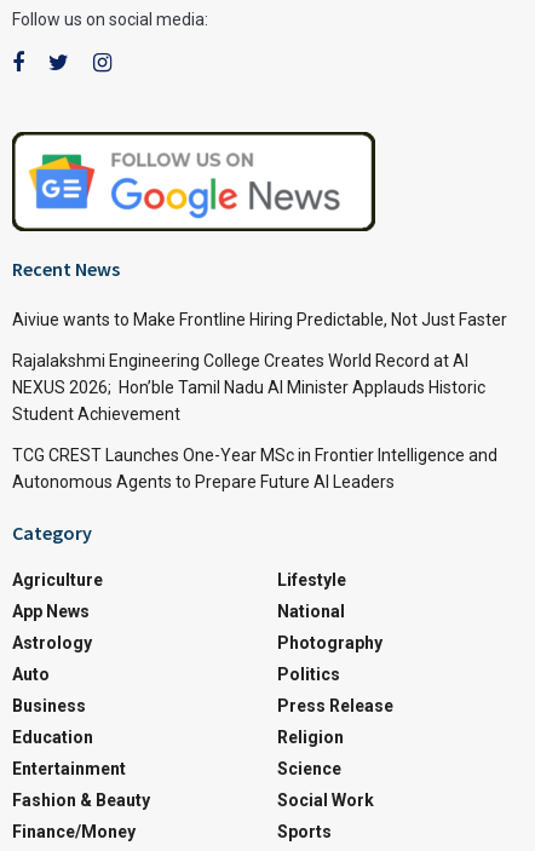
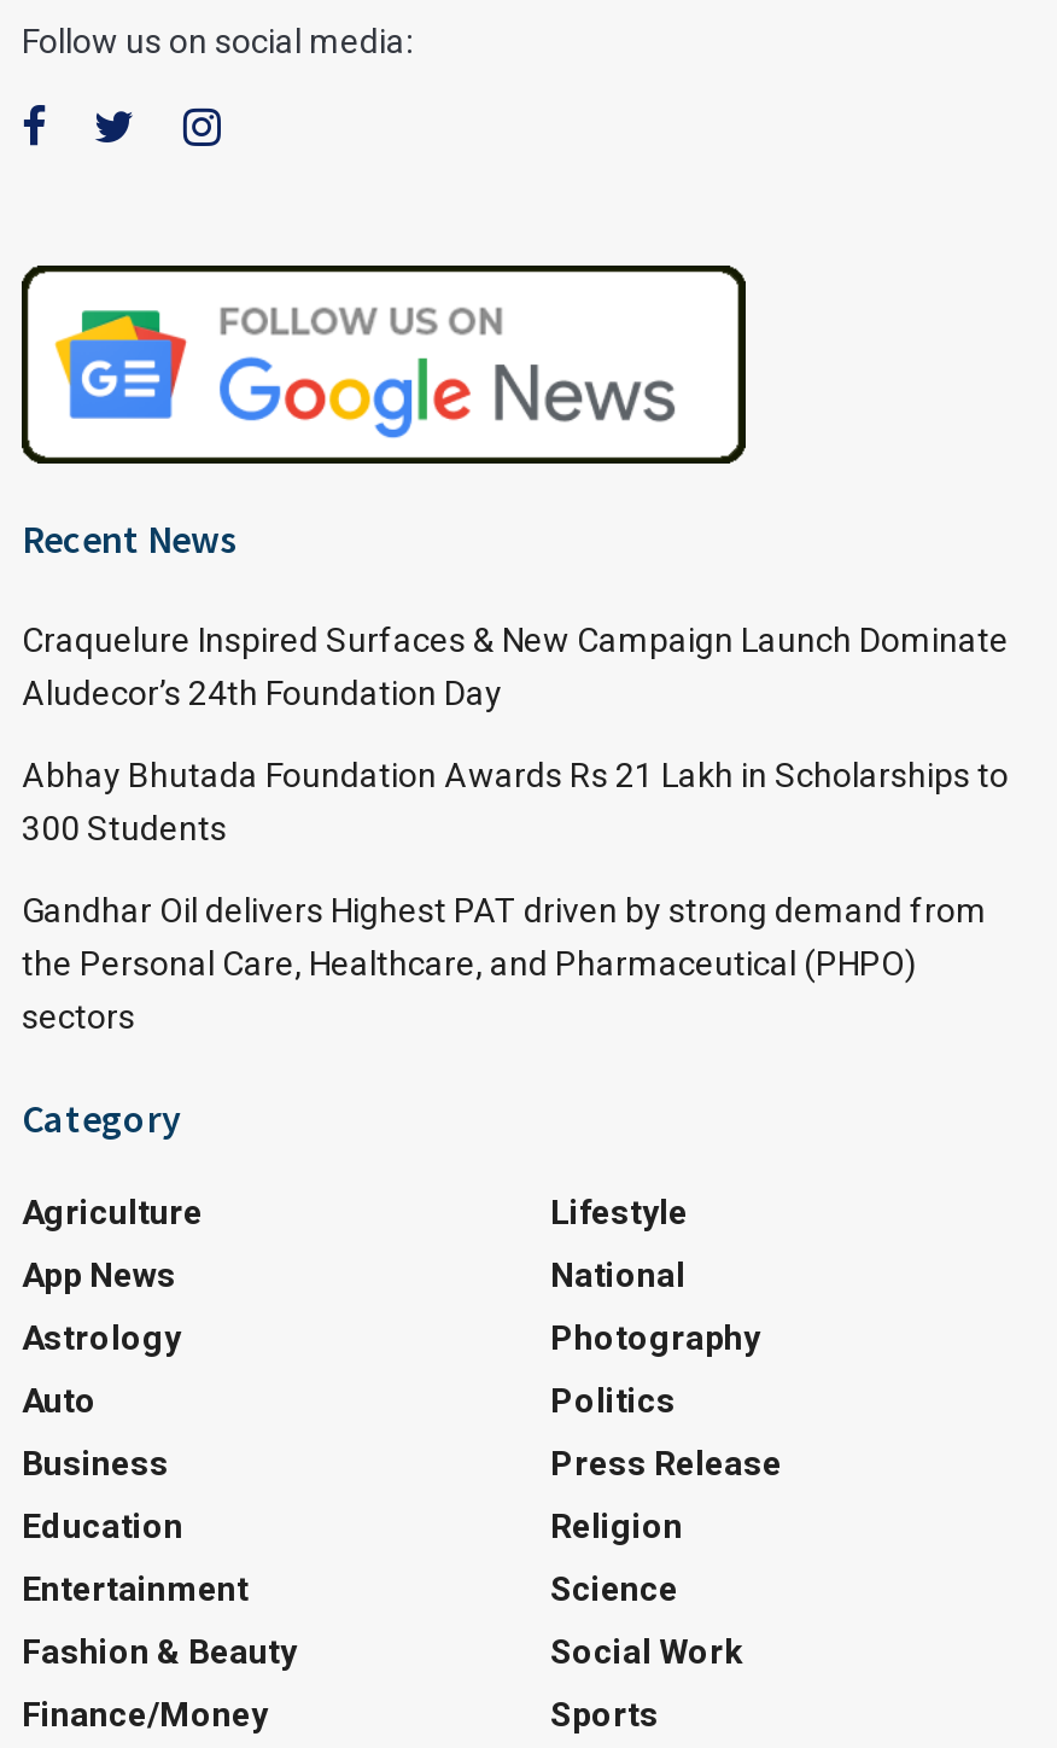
[12,310,507,330] Aiviue wants to Make Frontline Hiring Predictable, Not Just Faster -> [22,621,1009,713] Craquelure Inspired Surfaces & New Campaign Launch Dominate | Aludecor’s 24th Foundation Day
[12,352,485,424] Rajalakshmi Engineering College Creates World Record at AI | NEXUS 2026; Hon’ble Tamil Nadu AI Minister Applauds Historic | Student Achievement -> [22,757,1009,848] Abhay Bhutada Foundation Awards Rs 21 Lakh in Scholarships to | 300 Students
[12,446,497,492] TCG CREST Launches One-Year MSc in Frontier Intelligence and | Autonomous Agents to Prepare Future AI Leaders -> [22,892,987,1037] Gandhar Oil delivers Highest PAT driven by strong demand from | the Personal Care, Healthcare, and Pharmaceutical (PHPO) | sectors

